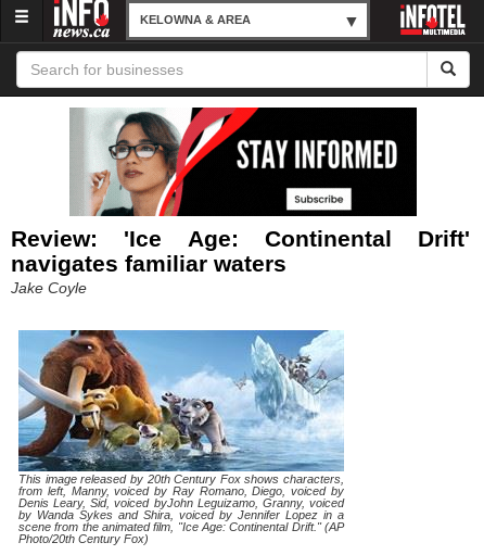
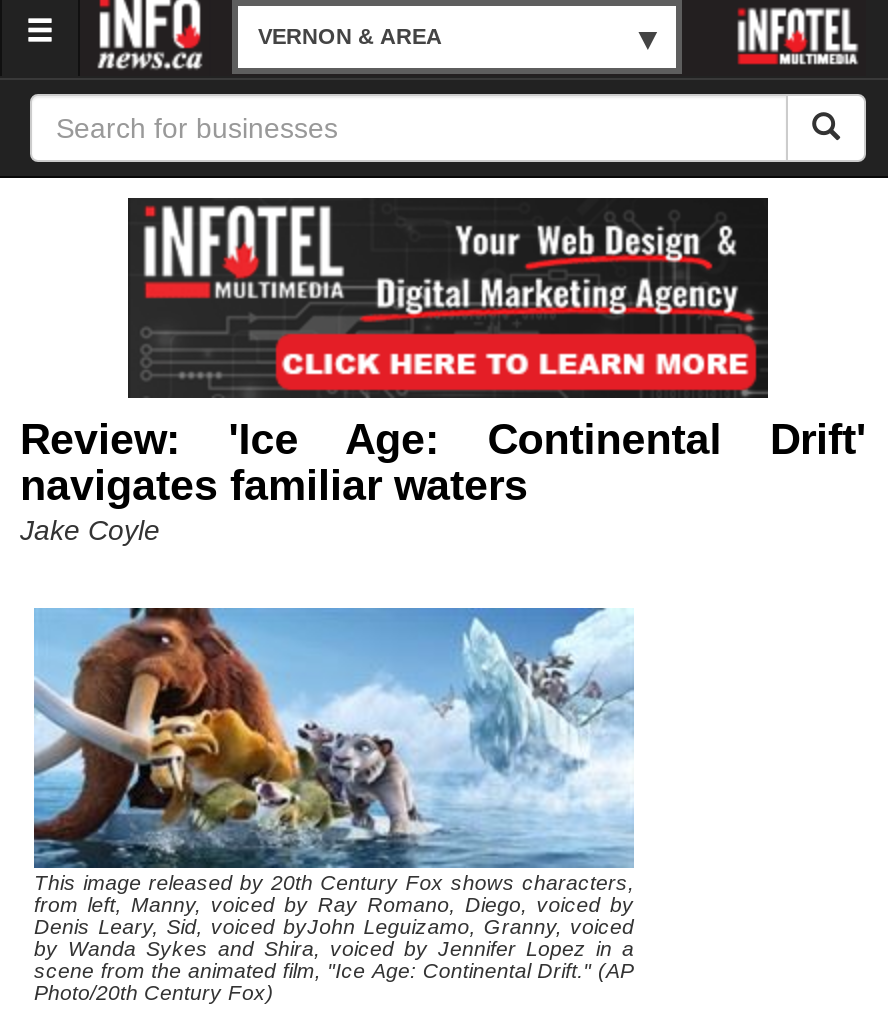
[140,13,251,26] KELOWNA & AREA -> [258,24,442,48] VERNON & AREA
[71,106,416,217] [image] -> [128,196,768,400] [image]

